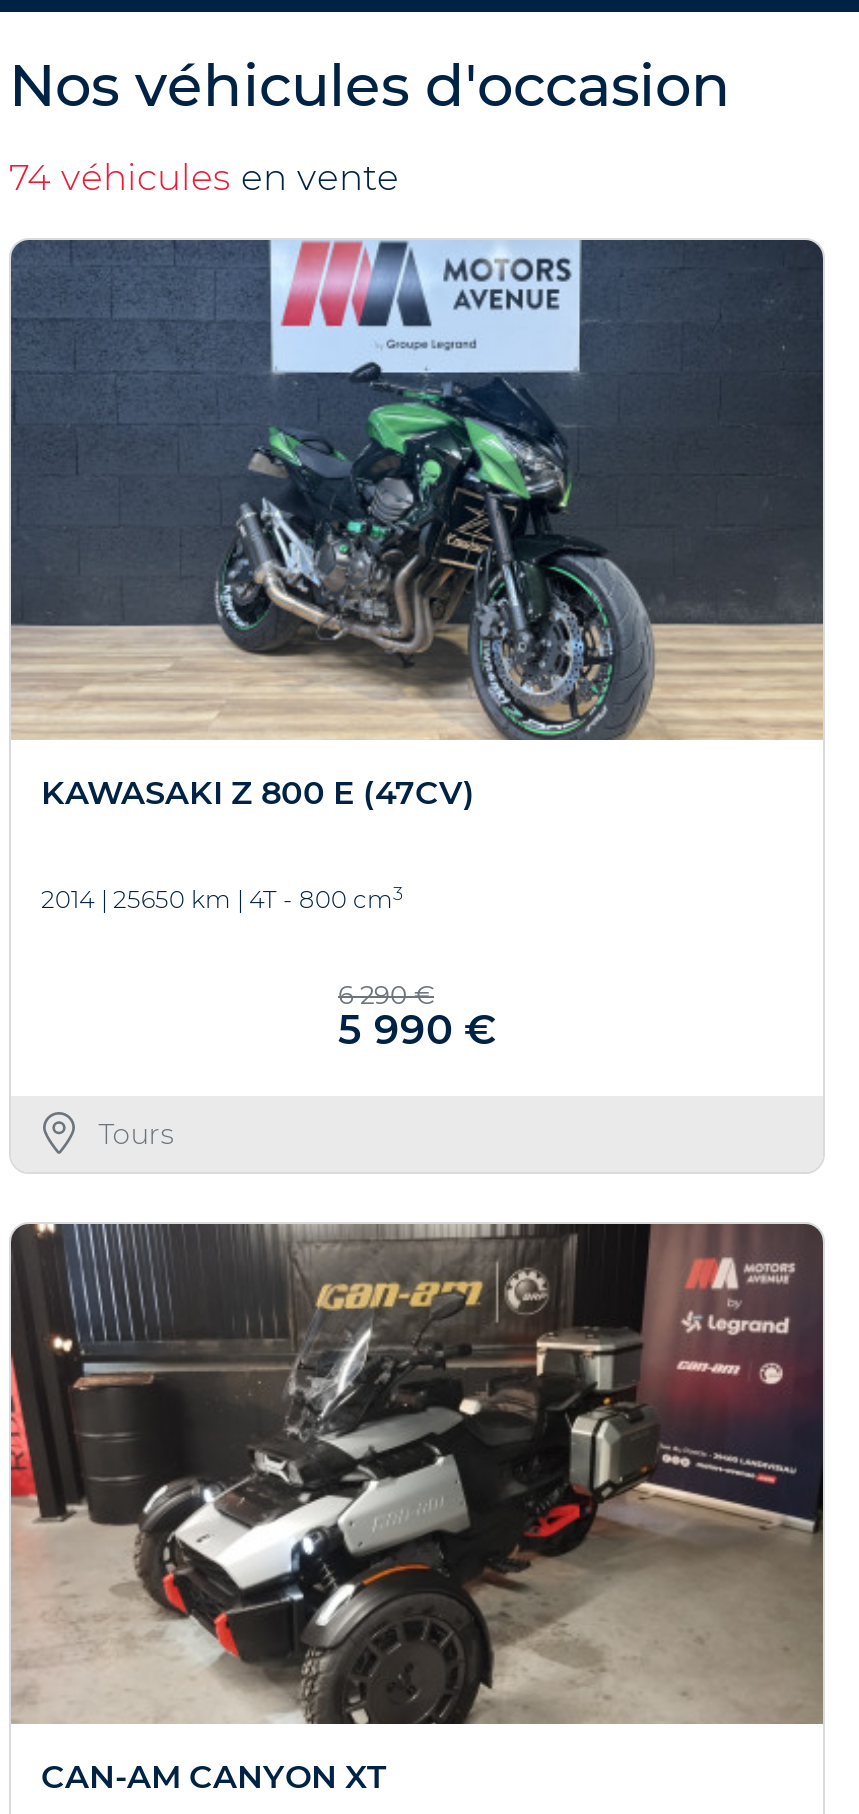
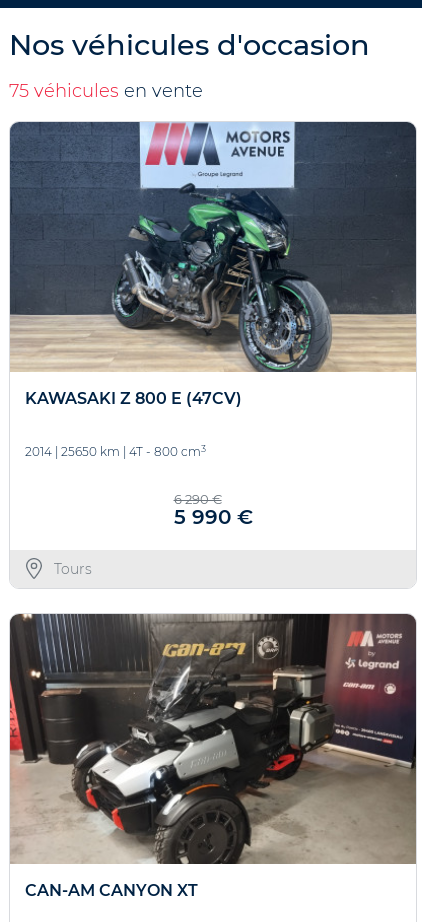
[9,156,399,200] 74 véhicules en vente -> [9,80,203,102] 75 véhicules en vente

